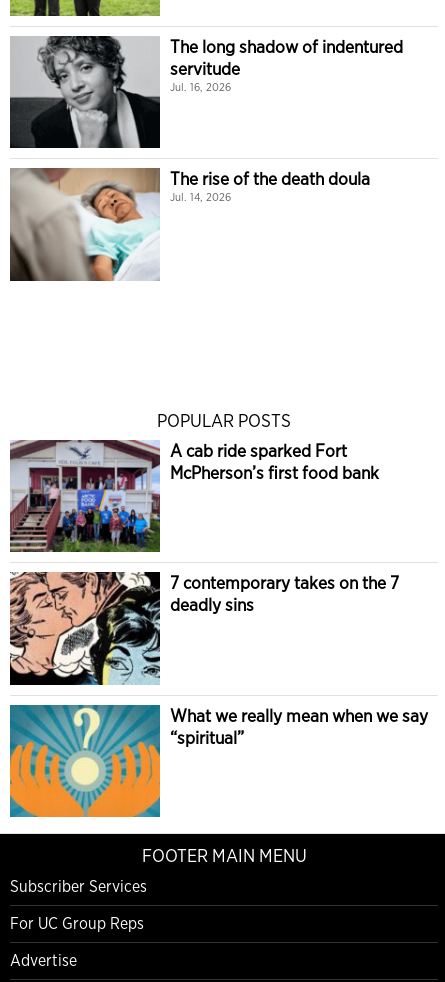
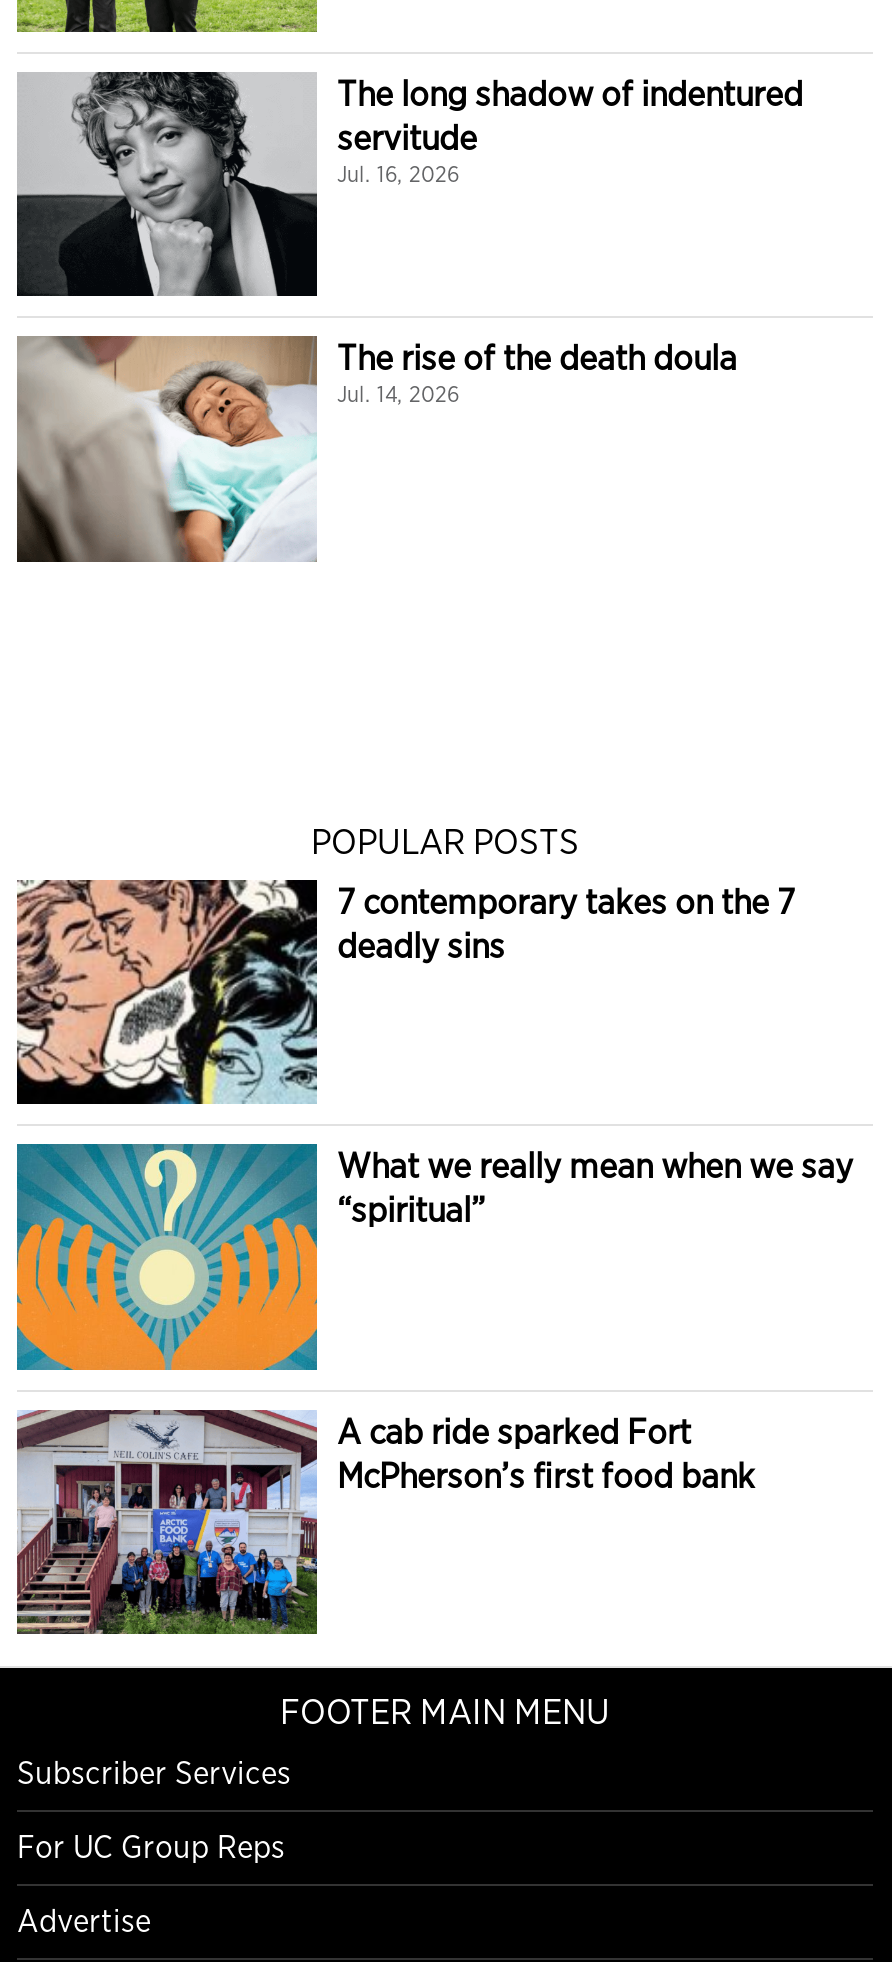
moved [9,439,379,553] -> [15,1408,755,1636]: [image] | A cab ride sparked Fort | McPherson’s first food bank
moved [8,570,428,747] -> [13,876,853,1230]: [image] | 7 contemporary takes on the 7 | deadly sins | What we really mean when we say | “spiritual”
moved [9,703,160,818] -> [15,1142,317,1372]: [image]

